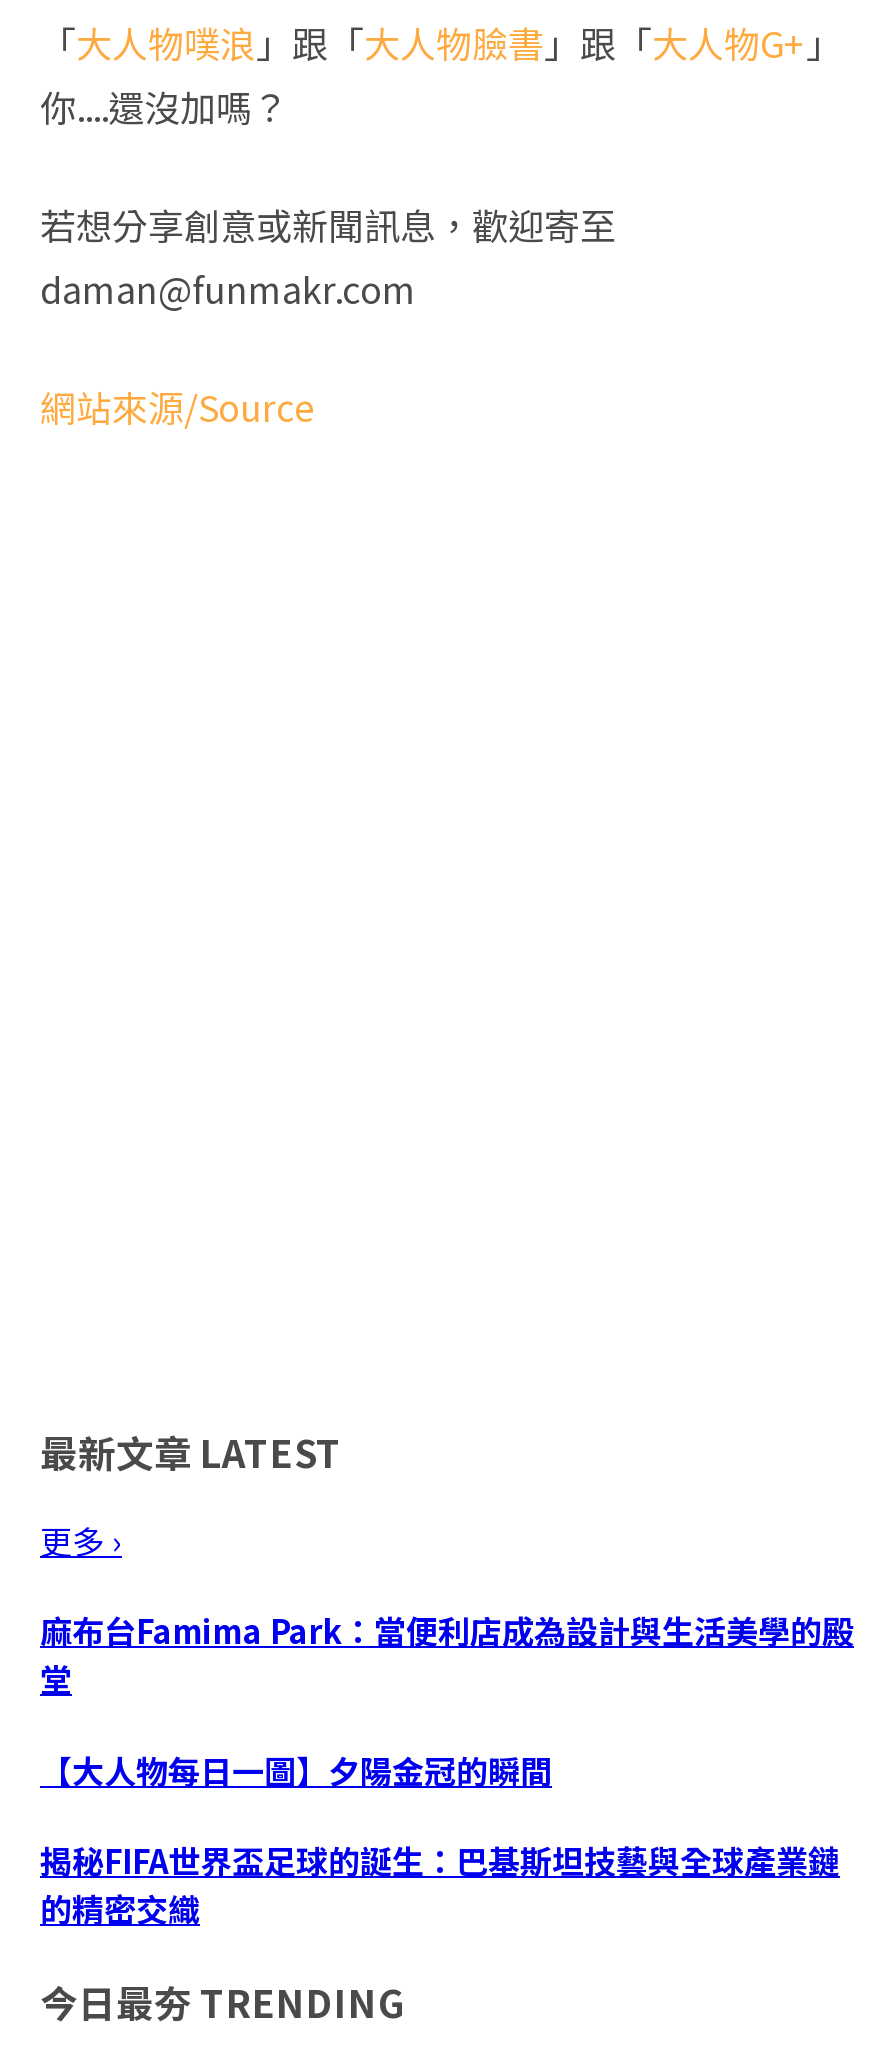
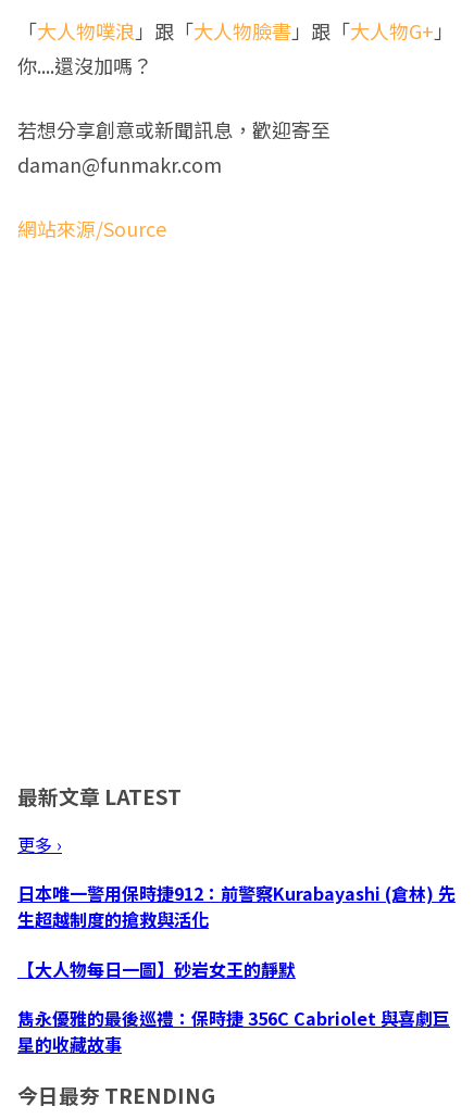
[40,1607,854,1703] 麻布台Famima Park：當便利店成為設計與生活美學的殿 | 堂 -> [17,880,456,933] 日本唯一警用保時捷912：前警察Kurabayashi (倉林) 先 | 生超越制度的搶救與活化
[40,1745,552,1793] 【大人物每日一圖】夕陽金冠的瞬間 -> [17,956,296,982] 【大人物每日一圖】砂岩女王的靜默
[40,1836,840,1932] 揭秘FIFA世界盃足球的誕生：巴基斯坦技藝與全球產業鏈 | 的精密交織 -> [17,1005,450,1057] 雋永優雅的最後巡禮：保時捷 356C Cabriolet 與喜劇巨 | 星的收藏故事

